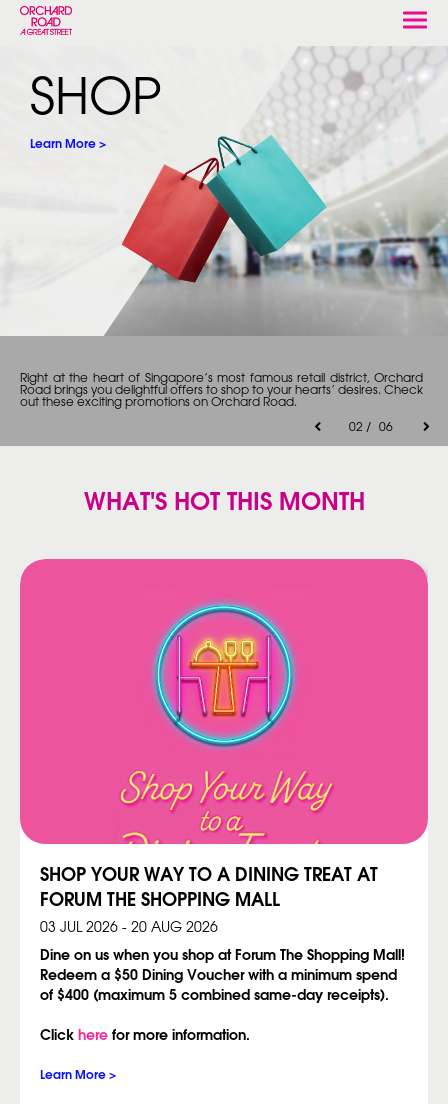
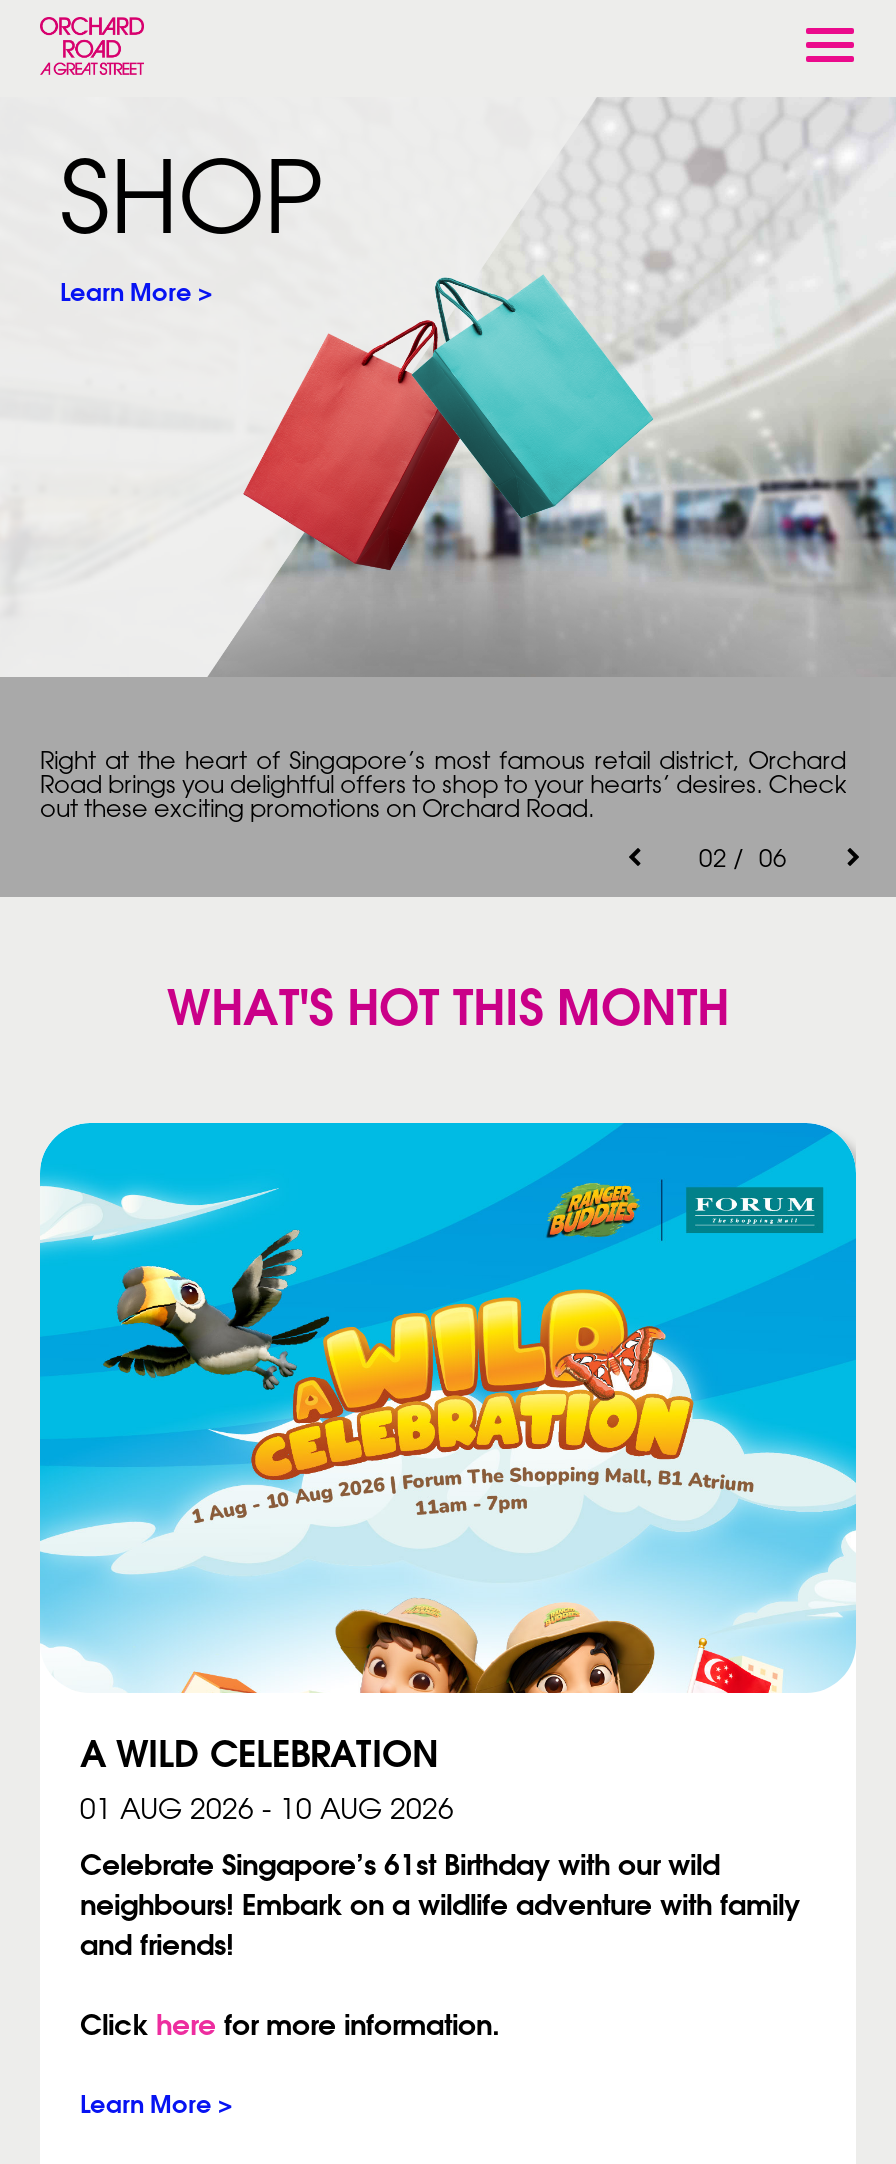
[19,558,429,1003] [image] | SHOP YOUR WAY TO A DINING TREAT AT | FORUM THE SHOPPING MALL | 03 JUL 2026 - 20 AUG 2026 | Dine on us when you shop at Forum The Shopping Mall! | Redeem a $50 Dining Voucher with a minimum spend | of $400 (maximum 5 combined same-day receipts). -> [38,1121,858,1961] [image] | A WILD CELEBRATION | 01 AUG 2026 - 10 AUG 2026 | Celebrate Singapore’s 61st Birthday with our wild | neighbours! Embark on a wildlife adventure with family | and friends!

